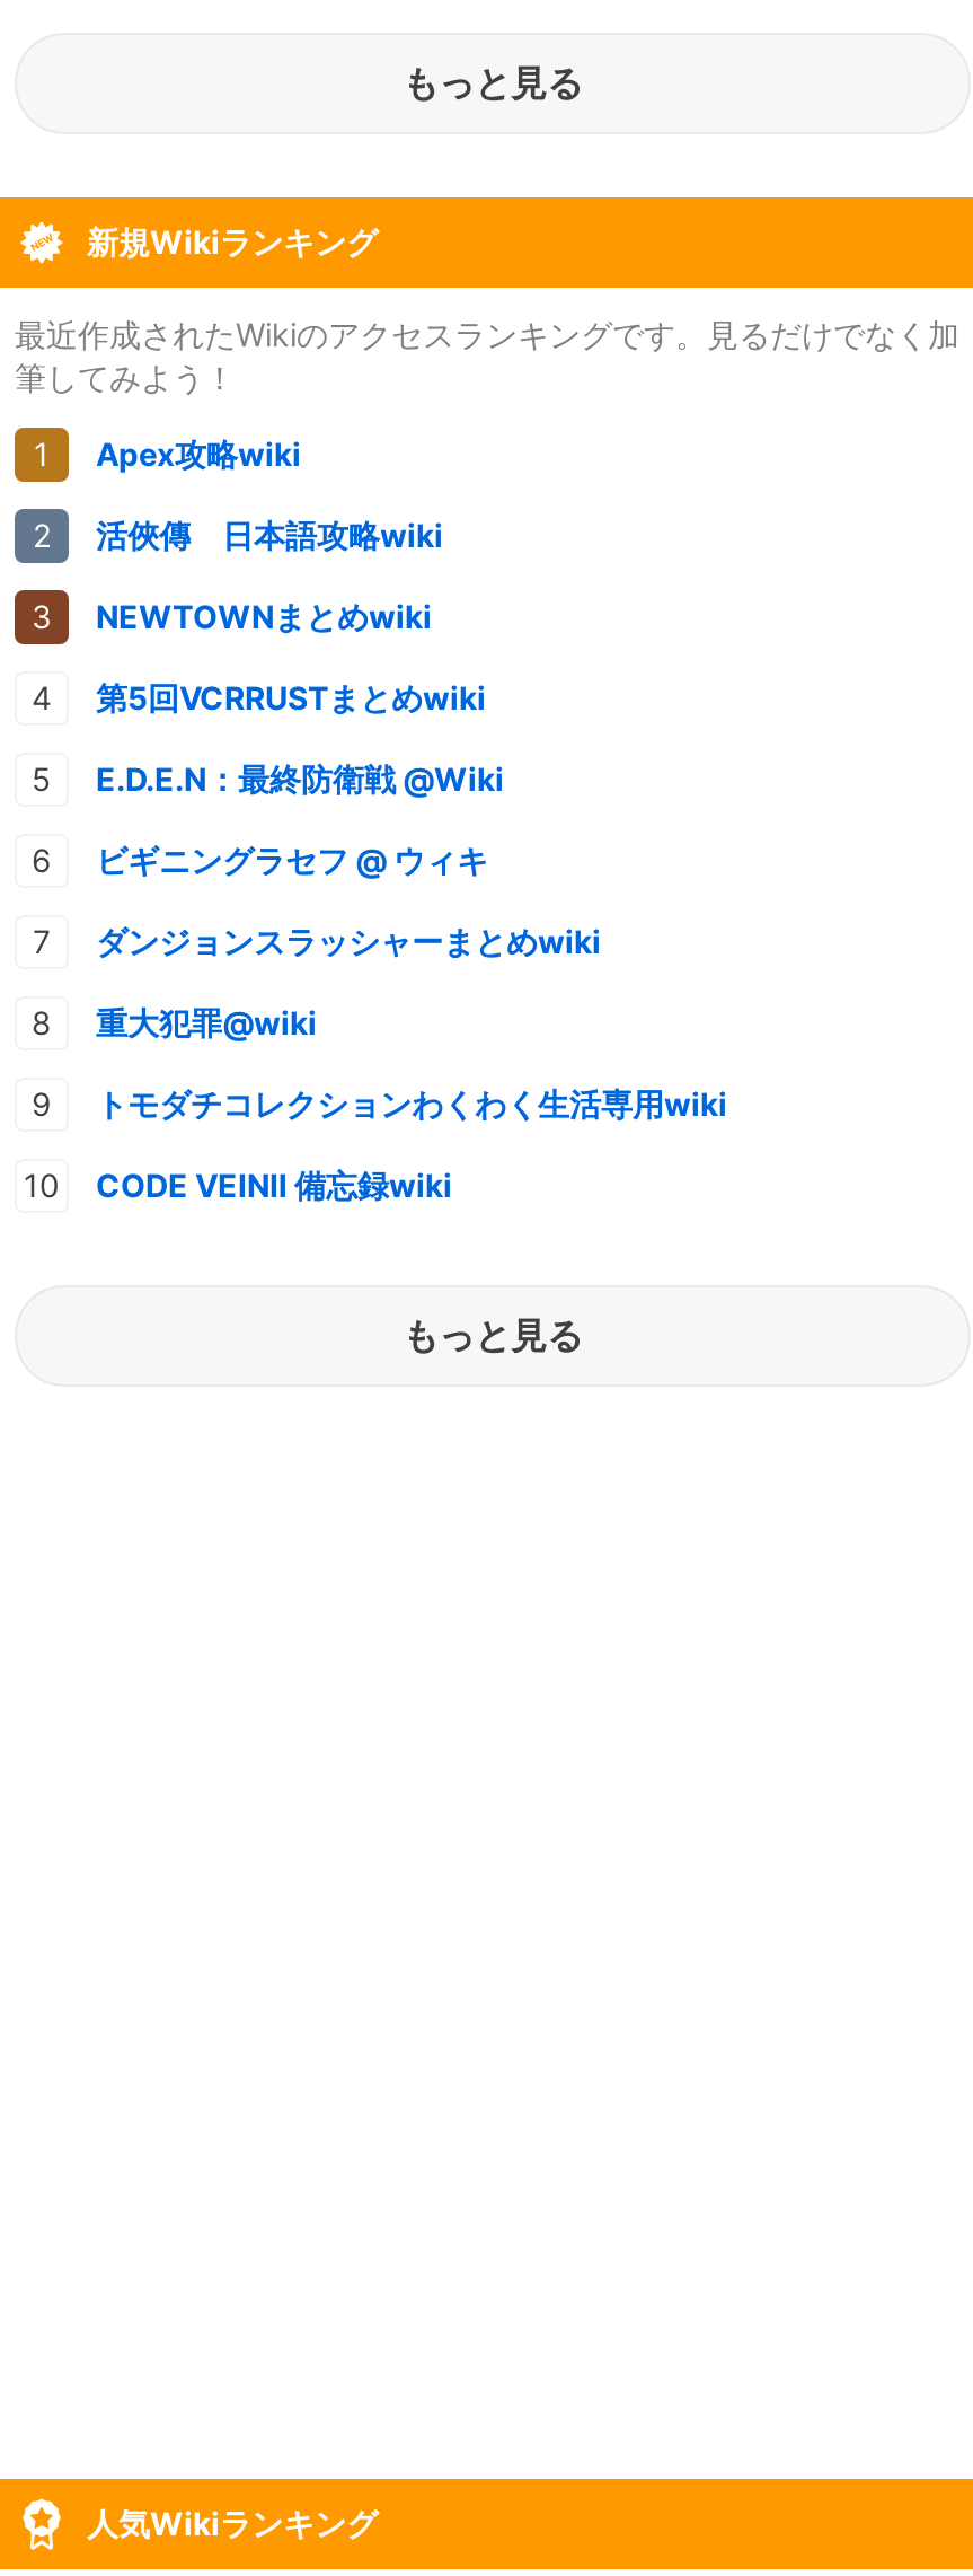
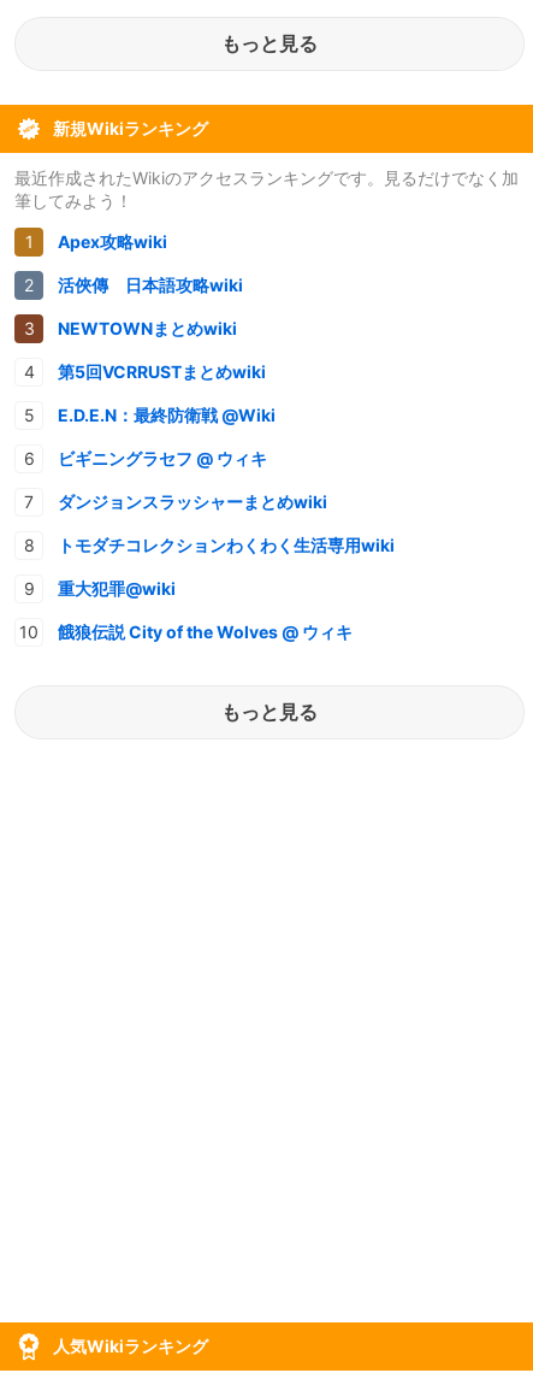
moved [96,1002,317,1041] -> [58,578,176,598]: 重大犯罪@wiki
moved [96,1083,727,1122] -> [58,534,395,555]: トモダチコレクションわくわく生活専用wiki
[96,1165,452,1203] CODE VEINⅡ 備忘録wiki -> [58,621,353,641] 餓狼伝説 City of the Wolves @ ウィキ

